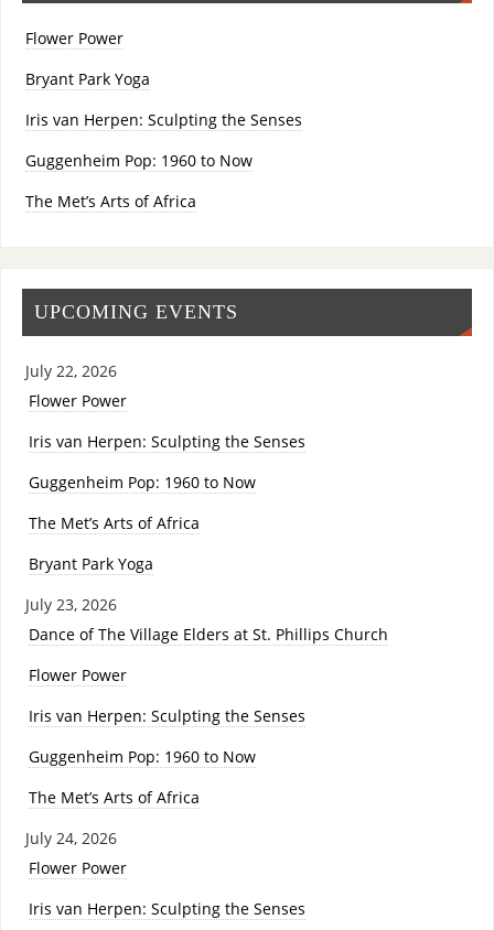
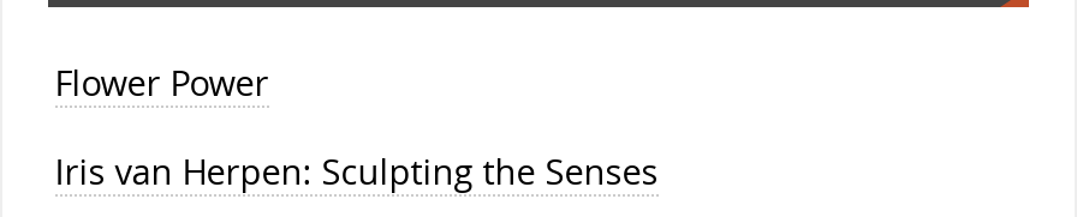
[25,68,302,211] Bryant Park Yoga | Iris van Herpen: Sculpting the Senses | Guggenheim Pop: 1960 to Now | The Met’s Arts of Africa -> none
[25,301,388,878] UPCOMING EVENTS | July 22, 2026 | Flower Power | Iris van Herpen: Sculpting the Senses | Guggenheim Pop: 1960 to Now | The Met’s Arts of Africa | Bryant Park Yoga | July 23, 2026 | Dance of The Village Elders at St. Phillips Church | Flower Power | Iris van Herpen: Sculpting the Senses | Guggenheim Pop: 1960 to Now | The Met’s Arts of Africa | July 24, 2026 | Flower Power -> none

